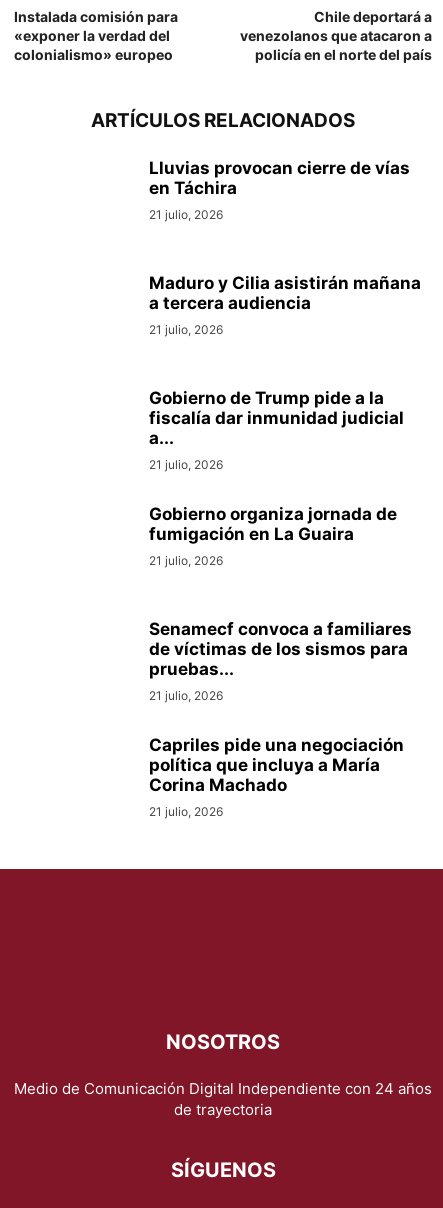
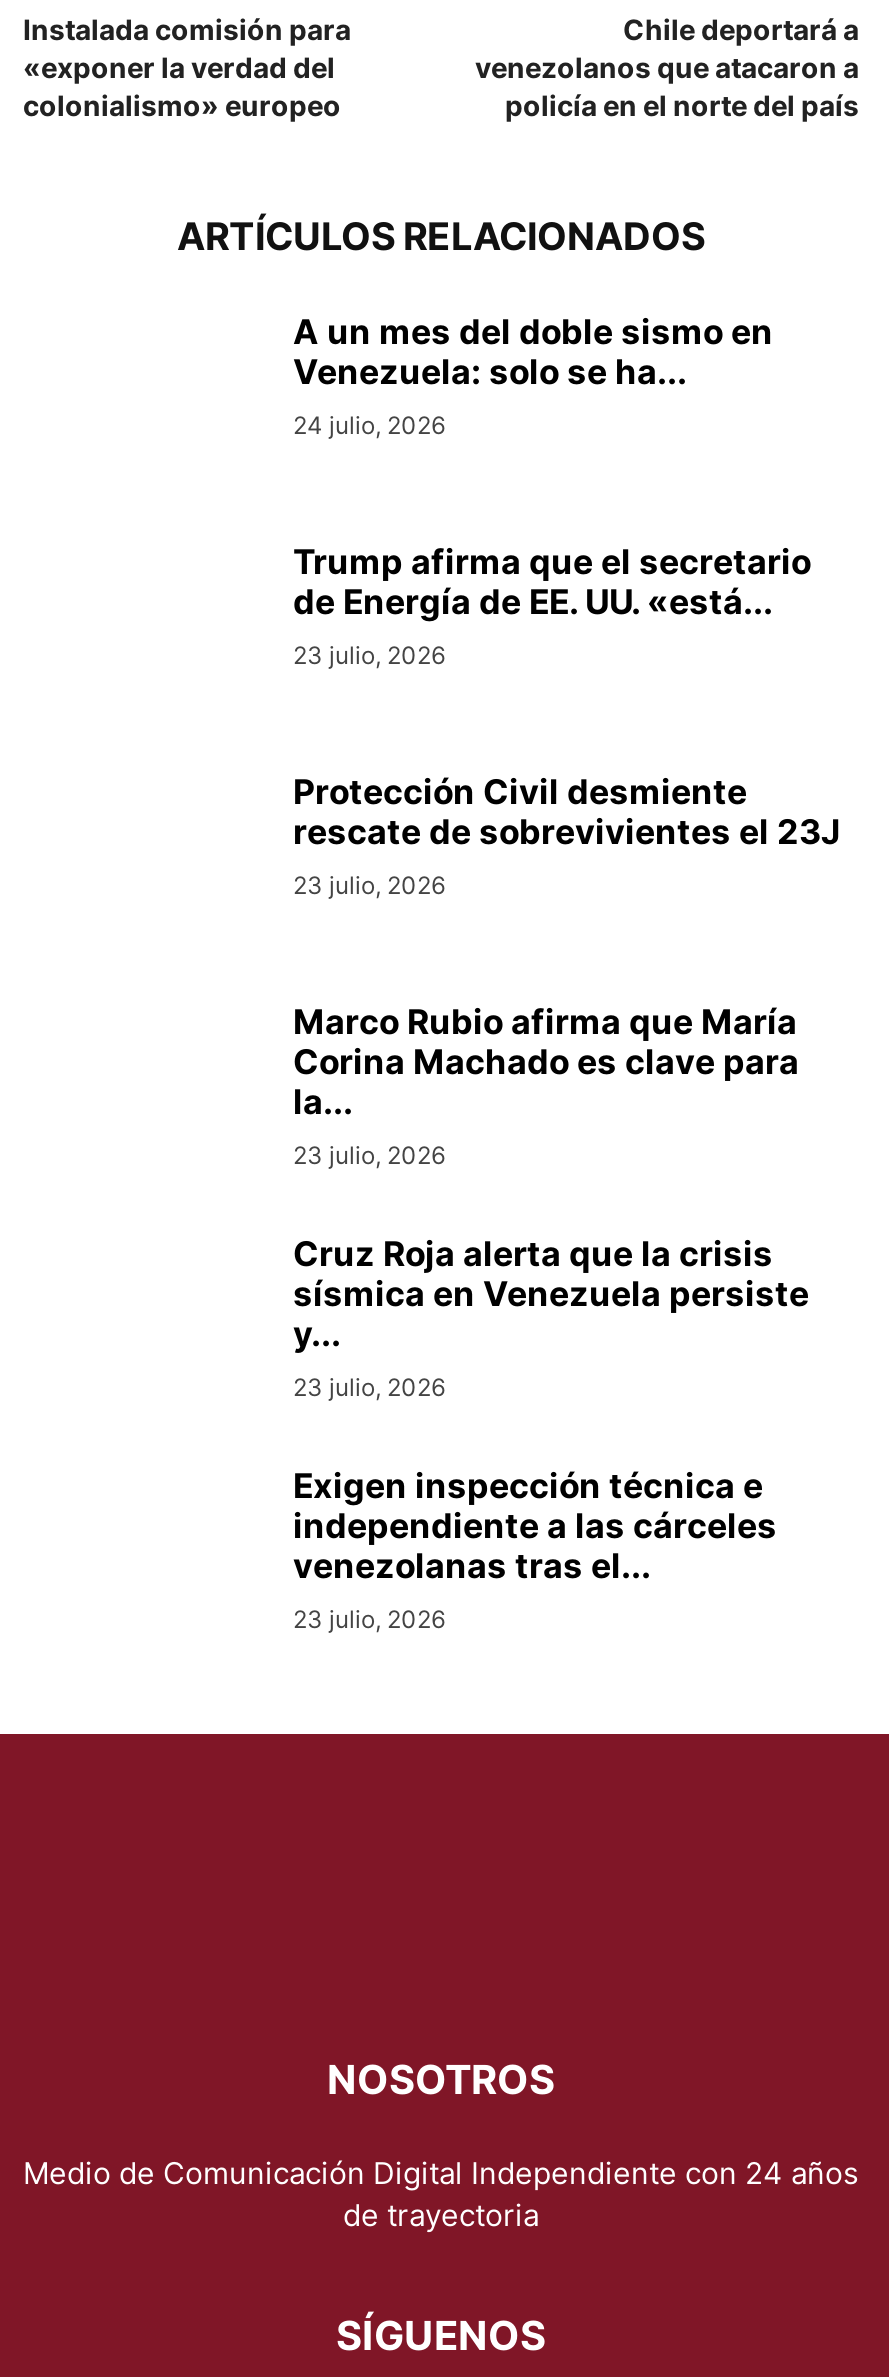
[149,158,410,222] Lluvias provocan cierre de vías | en Táchira | 21 julio, 2026 -> [293,312,773,440] A un mes del doble sismo en | Venezuela: solo se ha... | 24 julio, 2026
[149,273,421,337] Maduro y Cilia asistirán mañana | a tercera audiencia | 21 julio, 2026 -> [293,542,811,670] Trump afirma que el secretario | de Energía de EE. UU. «está... | 23 julio, 2026
[149,388,404,472] Gobierno de Trump pide a la | fiscalía dar inmunidad judicial | a... | 21 julio, 2026 -> [293,772,841,900] Protección Civil desmiente | rescate de sobrevivientes el 23J | 23 julio, 2026
[149,504,397,568] Gobierno organiza jornada de | fumigación en La Guaira | 21 julio, 2026 -> [293,1002,799,1170] Marco Rubio afirma que María | Corina Machado es clave para | la... | 23 julio, 2026
[149,619,412,703] Senamecf convoca a familiares | de víctimas de los sismos para | pruebas... | 21 julio, 2026 -> [293,1234,809,1402] Cruz Roja alerta que la crisis | sísmica en Venezuela persiste | y... | 23 julio, 2026
[149,735,404,819] Capriles pide una negociación | política que incluya a María | Corina Machado | 21 julio, 2026 -> [293,1466,777,1634] Exigen inspección técnica e | independiente a las cárceles | venezolanas tras el... | 23 julio, 2026

